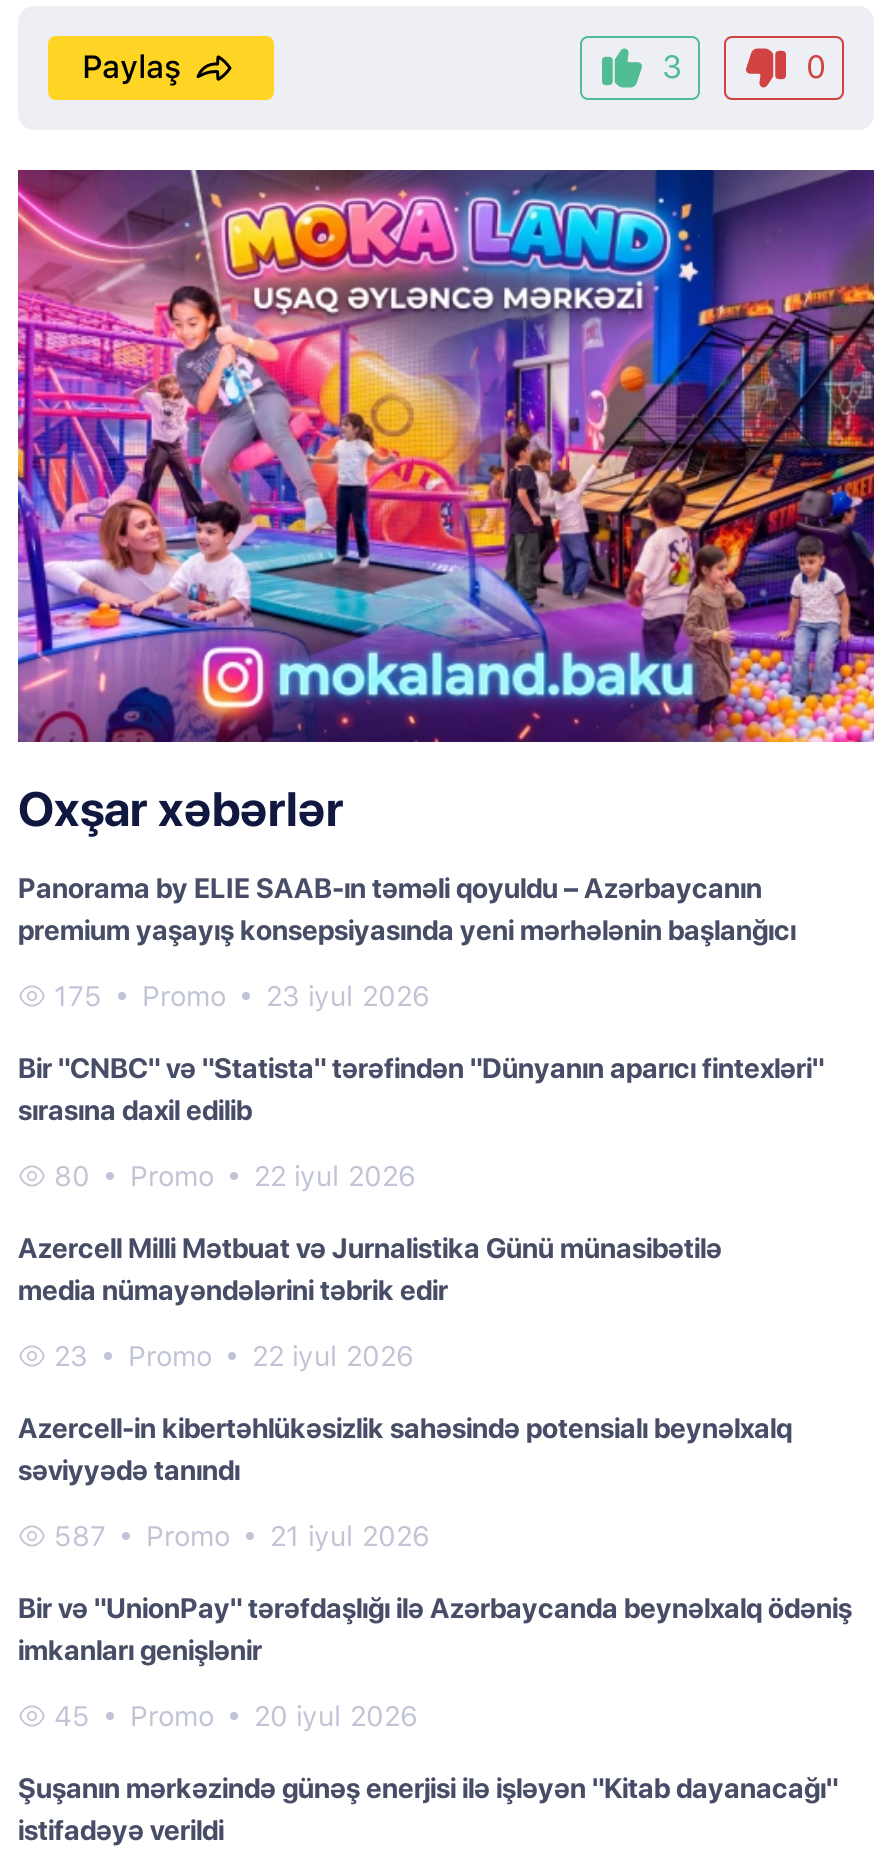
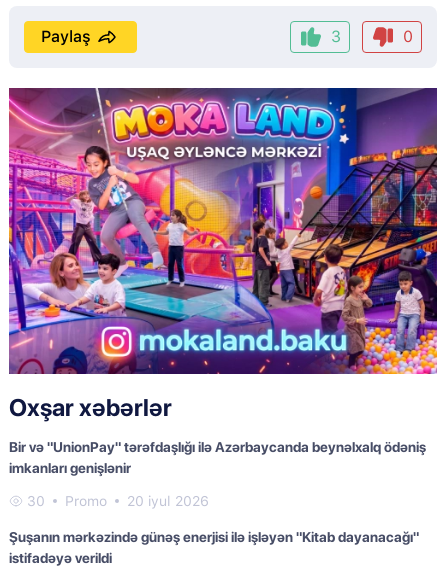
[18,873,824,1553] Panorama by ELIE SAAB-ın təməli qoyuldu – Azərbaycanın | premium yaşayış konsepsiyasında yeni mərhələnin başlanğıcı | 175 | Promo | 23 iyul 2026 | Bir "CNBC" və "Statista" tərəfindən "Dünyanın aparıcı fintexləri" | sırasına daxil edilib | 80 | Promo | 22 iyul 2026 | Azercell Milli Mətbuat və Jurnalistika Günü münasibətilə | media nümayəndələrini təbrik edir | 23 | Promo | 22 iyul 2026 | Azercell-in kibertəhlükəsizlik sahəsində potensialı beynəlxalq | səviyyədə tanındı | 587 | Promo | 21 iyul 2026 -> none
[46,1701,418,1733] 45 Promo 20 iyul 2026 -> [23,493,209,509] 30 Promo 20 iyul 2026

